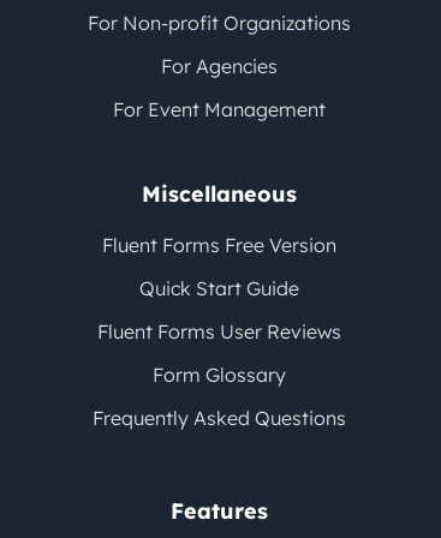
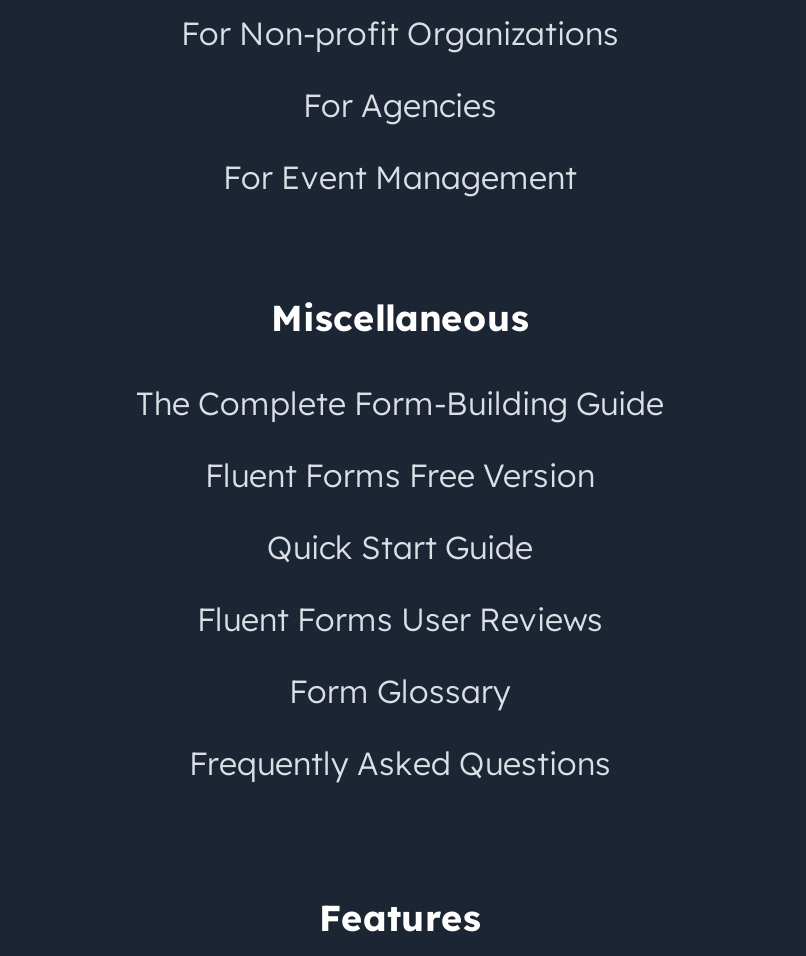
none -> [136,383,664,423] The Complete Form-Building Guide

